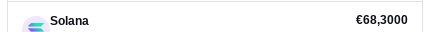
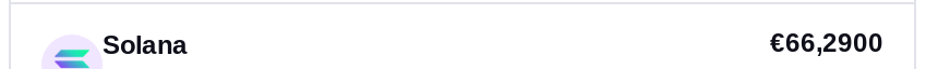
[356,13,408,27] €68,3000 -> [770,28,883,58] €66,2900

